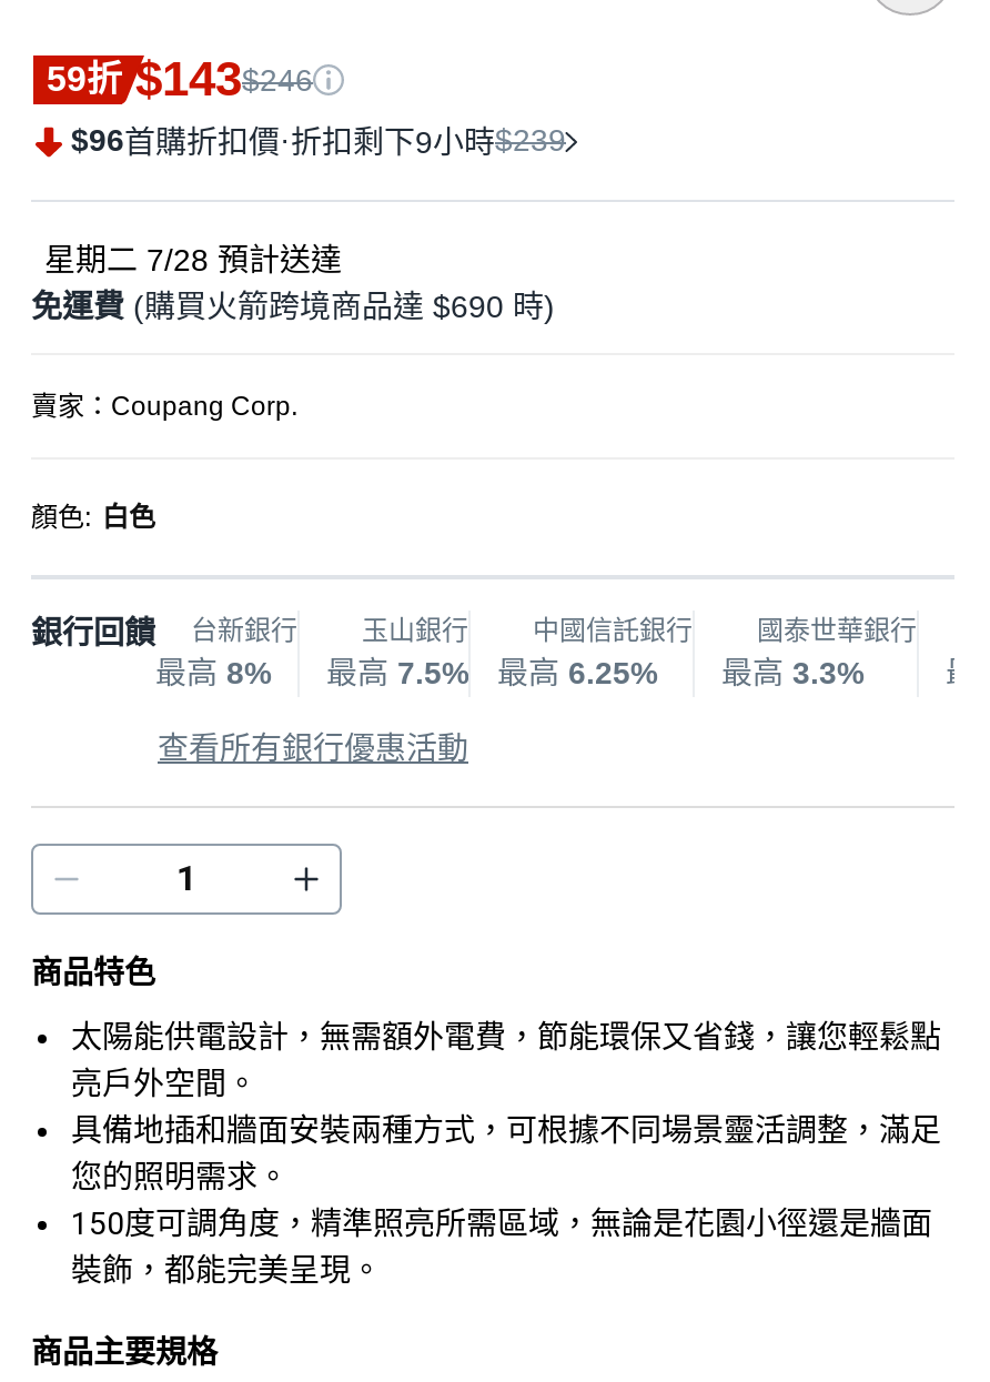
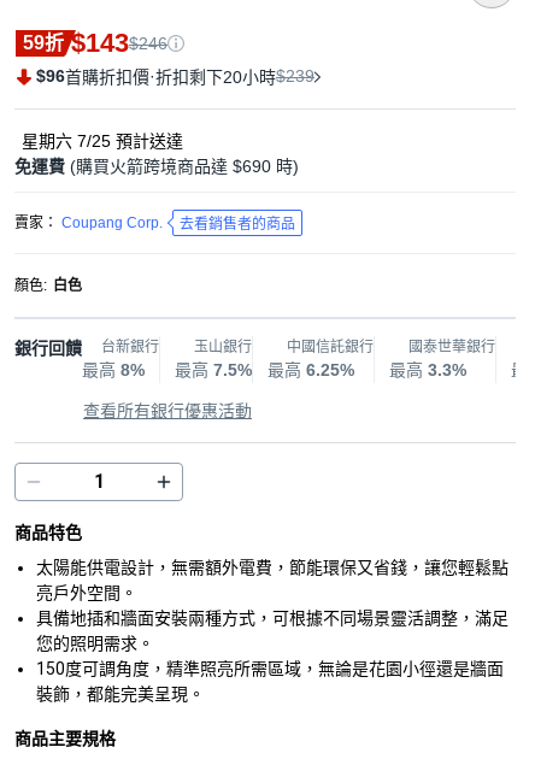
[71,122,566,160] $96首購折扣價·折扣剩下9小時$239 -> [36,66,314,87] $96首購折扣價·折扣剩下20小時$239
[44,242,342,278] 星期二 7/28預計送達 -> [22,131,183,151] 星期六 7/25預計送達
[31,391,297,422] 賣家：Coupang Corp. -> [14,214,295,233] 賣家： Coupang Corp. | 去看銷售者的商品

